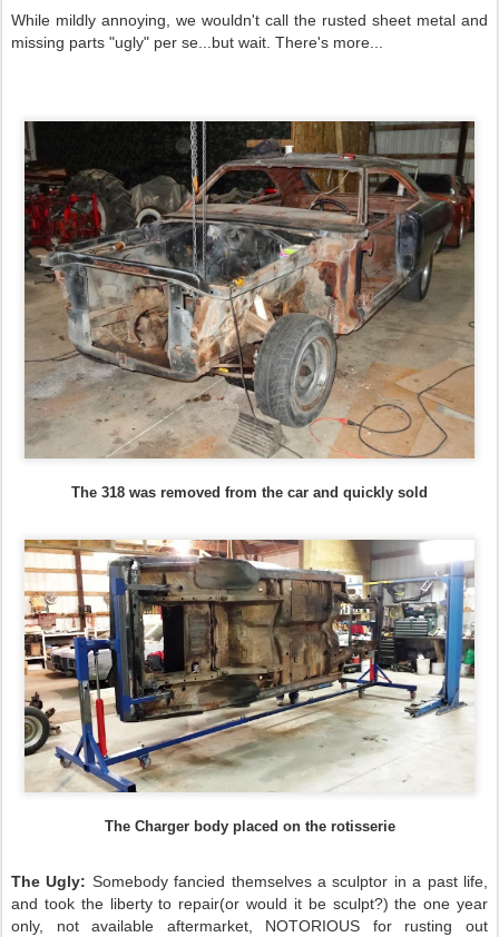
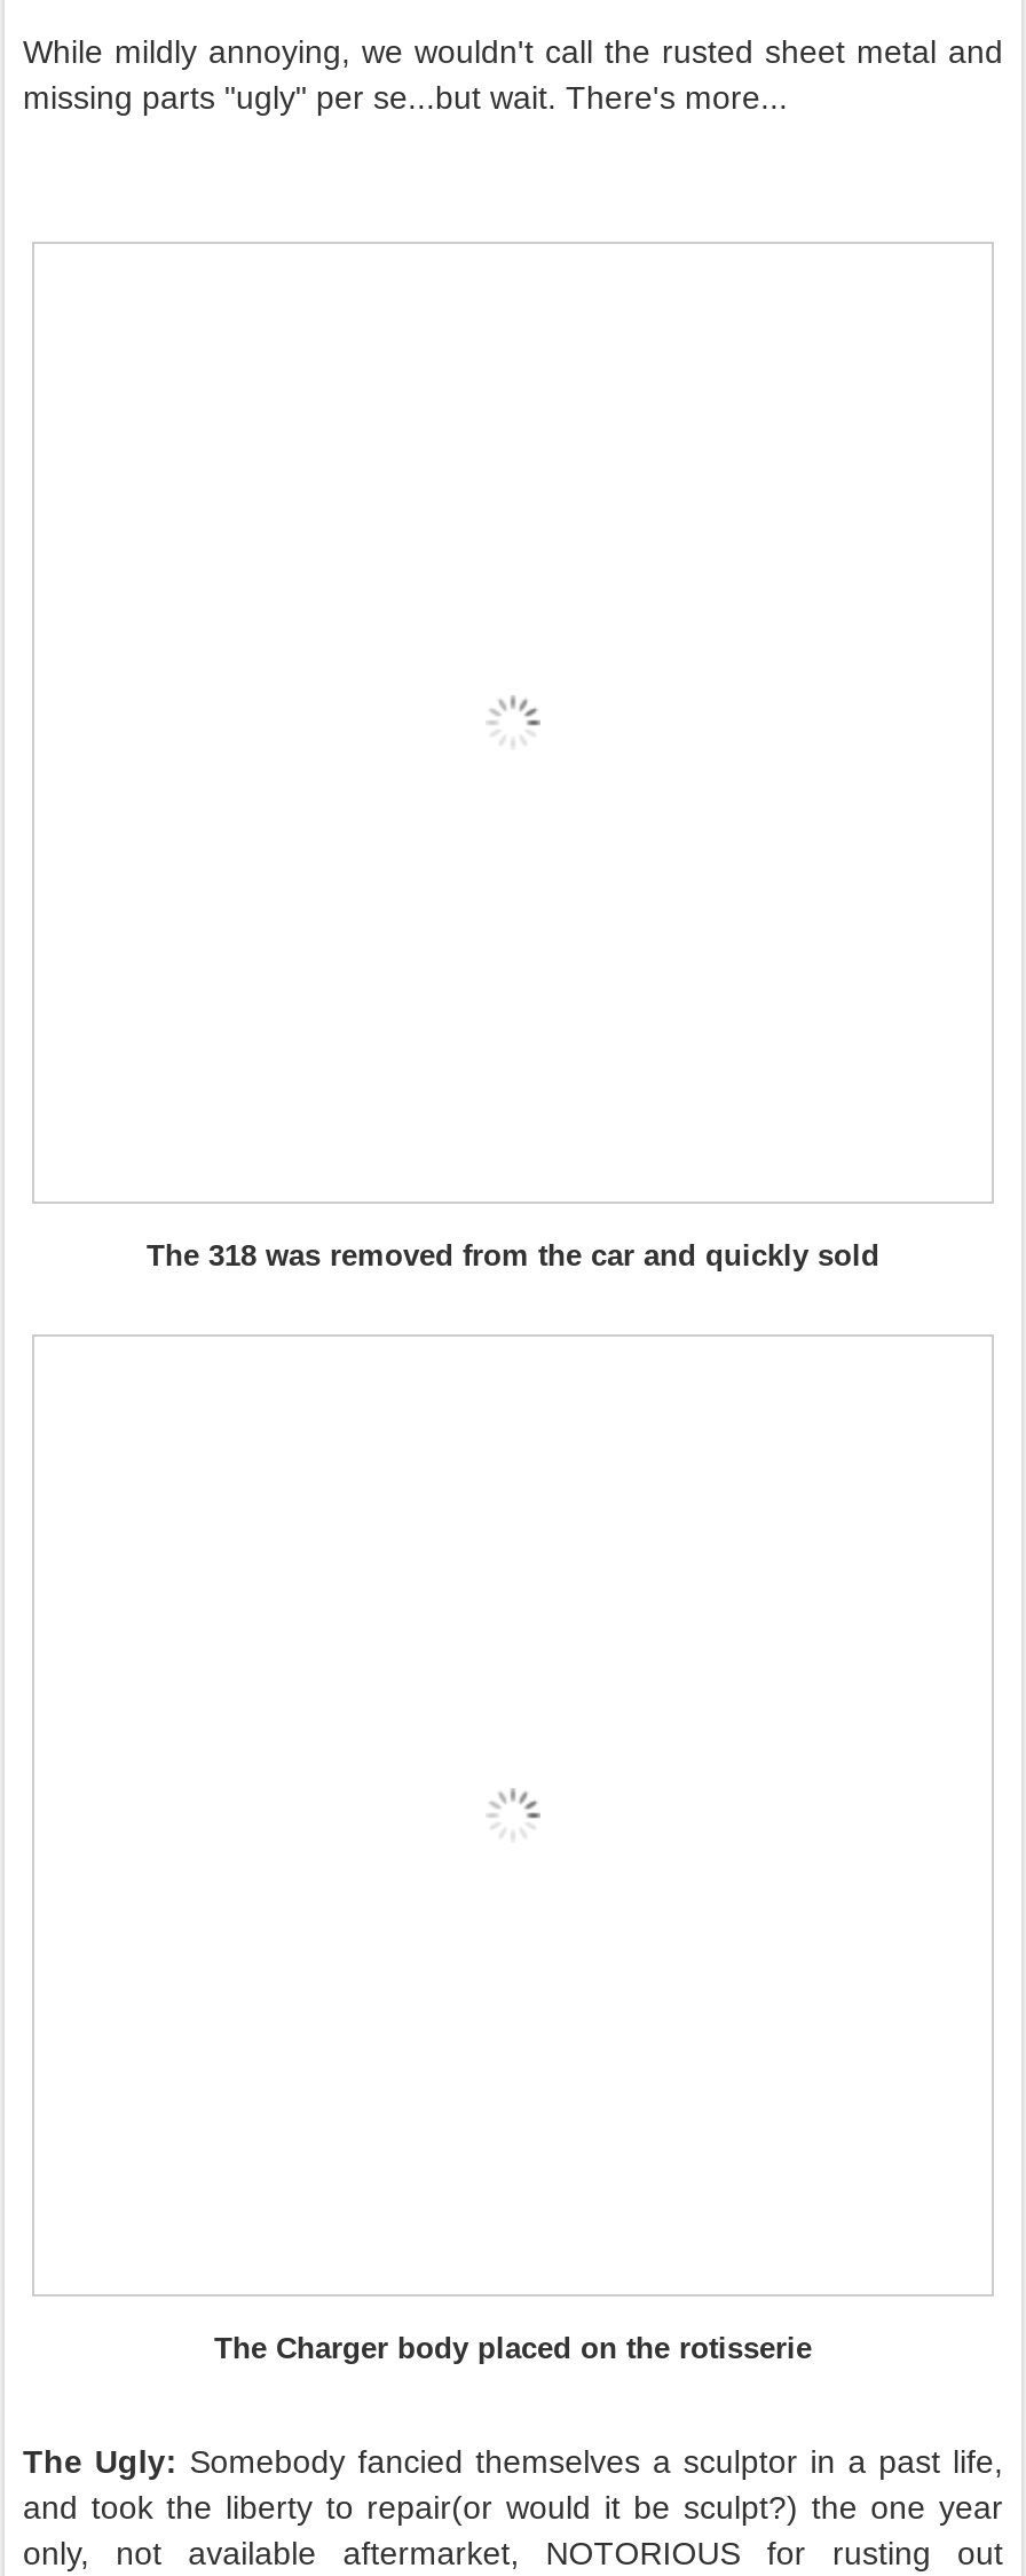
[23,120,476,460] [image] -> none
[23,539,476,793] [image] -> none

